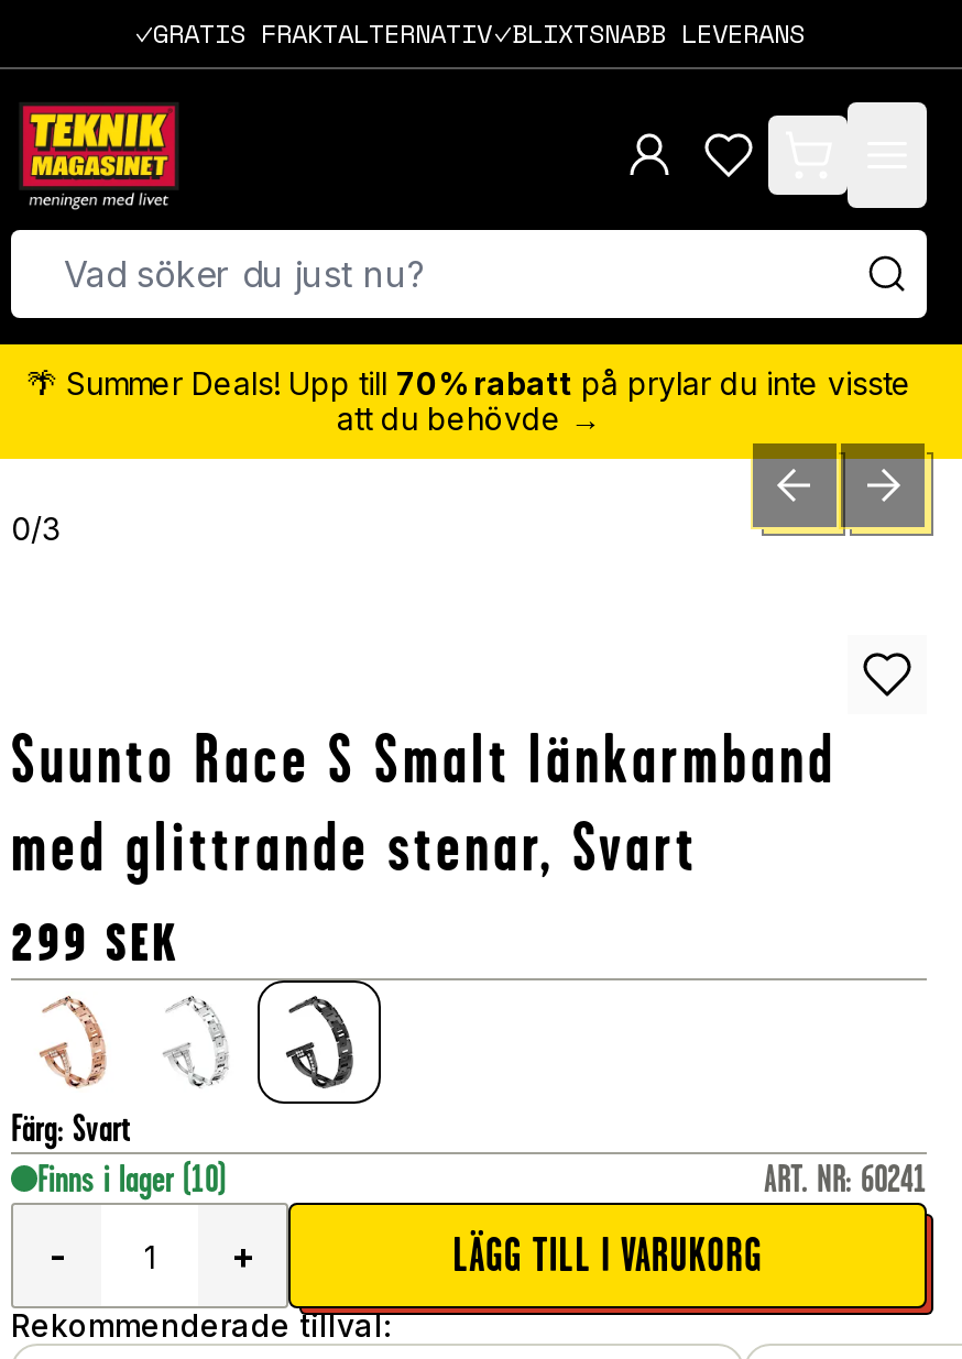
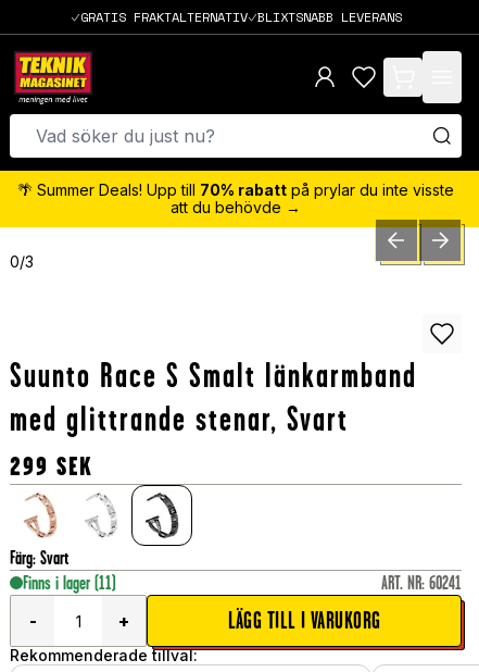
[37,1157,227,1201] Finns i lager (10) -> [23,572,116,594] Finns i lager (11)

